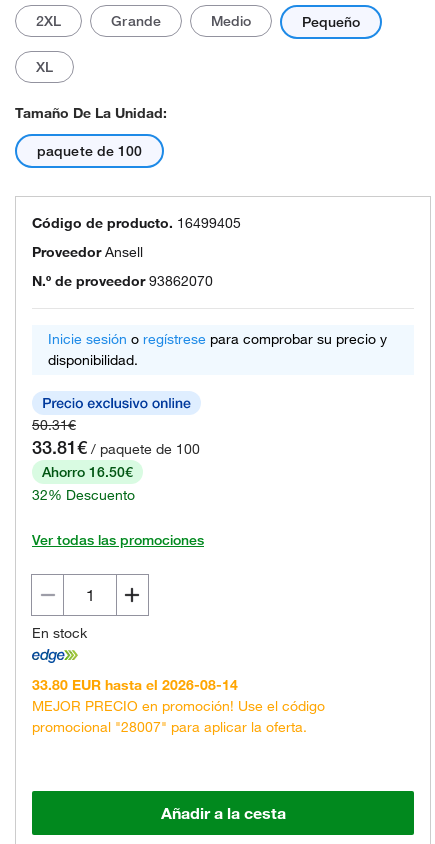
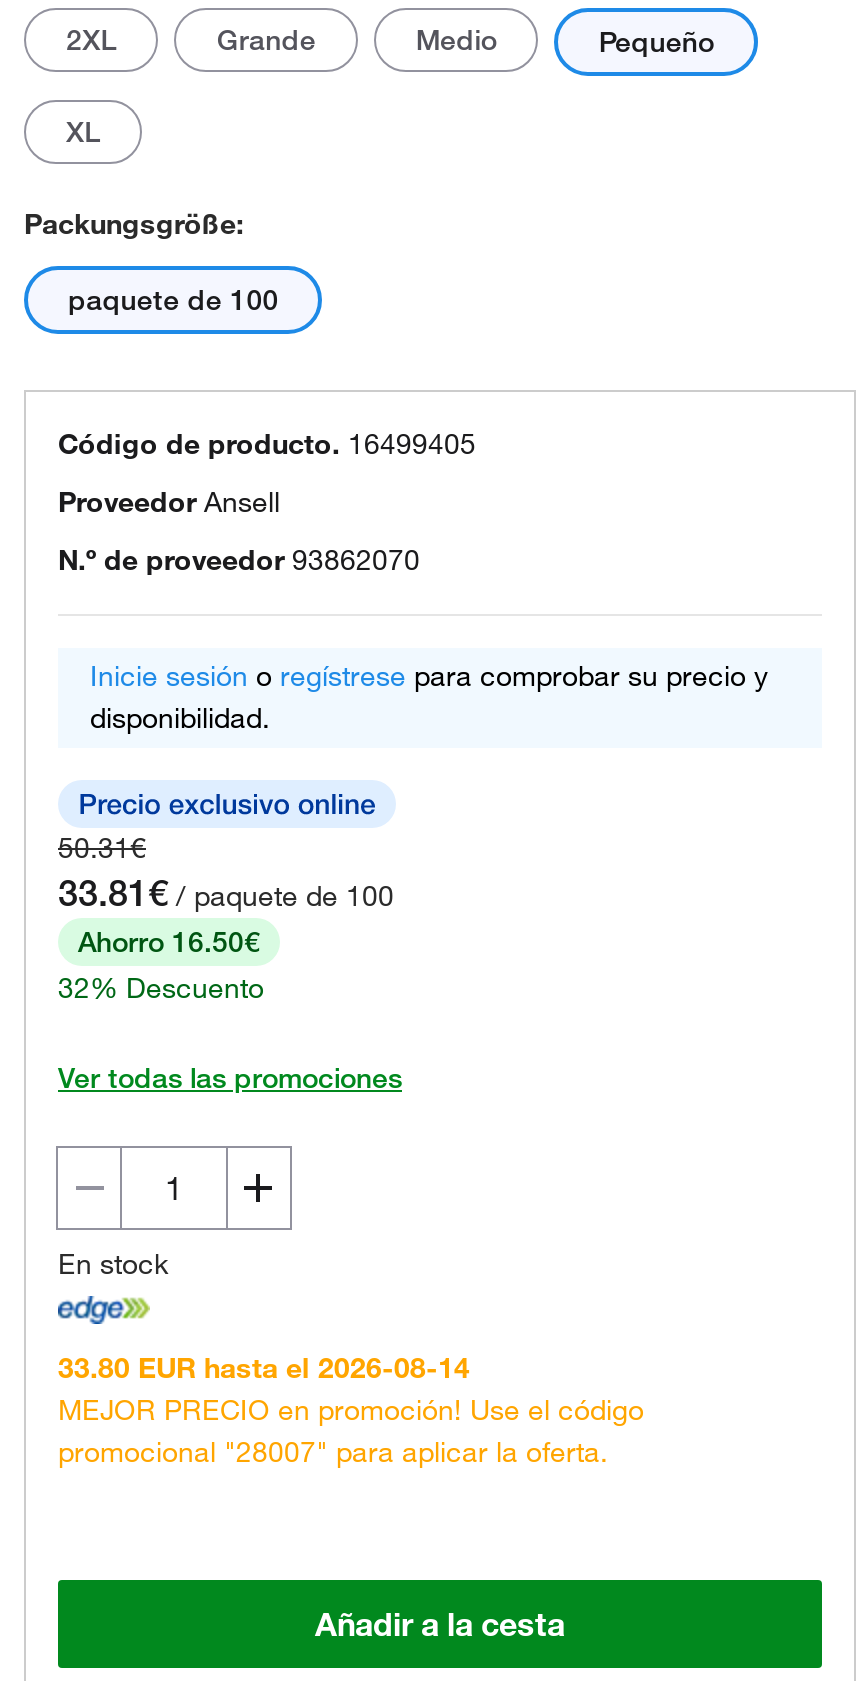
[15,104,167,122] Tamaño De La Unidad: -> [24,206,244,242] Packungsgröße:

